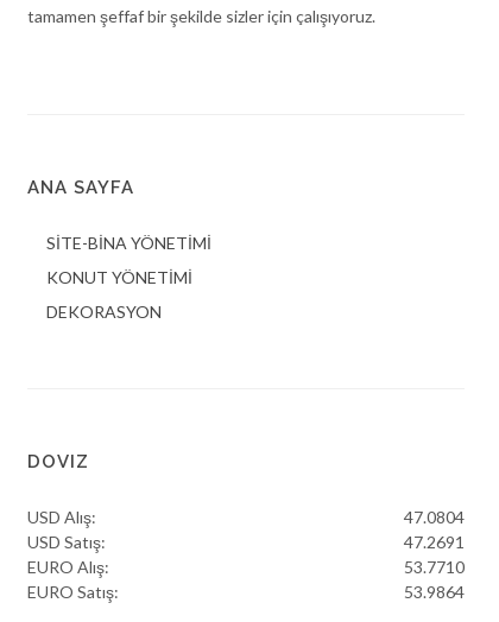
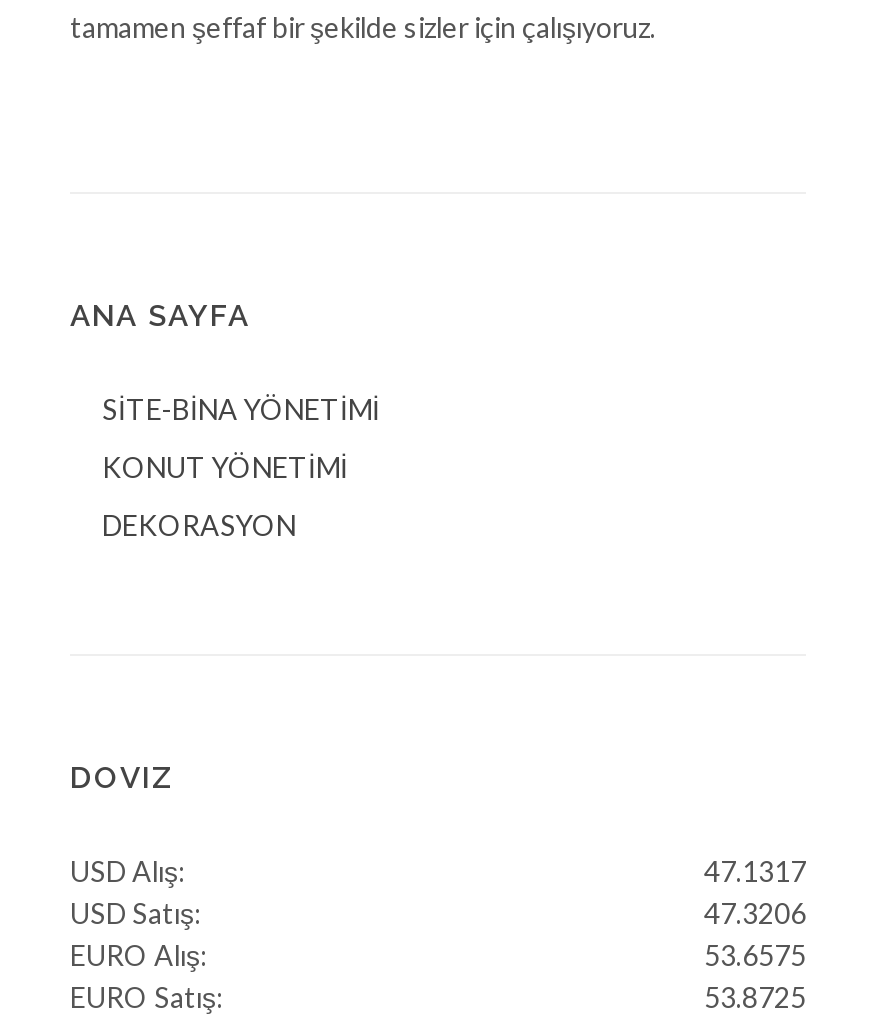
[404,507,465,527] 47.0804 -> [704,854,806,888] 47.1317
[404,532,465,552] 47.2691 -> [704,896,806,930] 47.3206
[404,557,465,577] 53.7710 -> [704,938,806,972] 53.6575
[404,582,465,602] 53.9864 -> [704,980,806,1014] 53.8725

